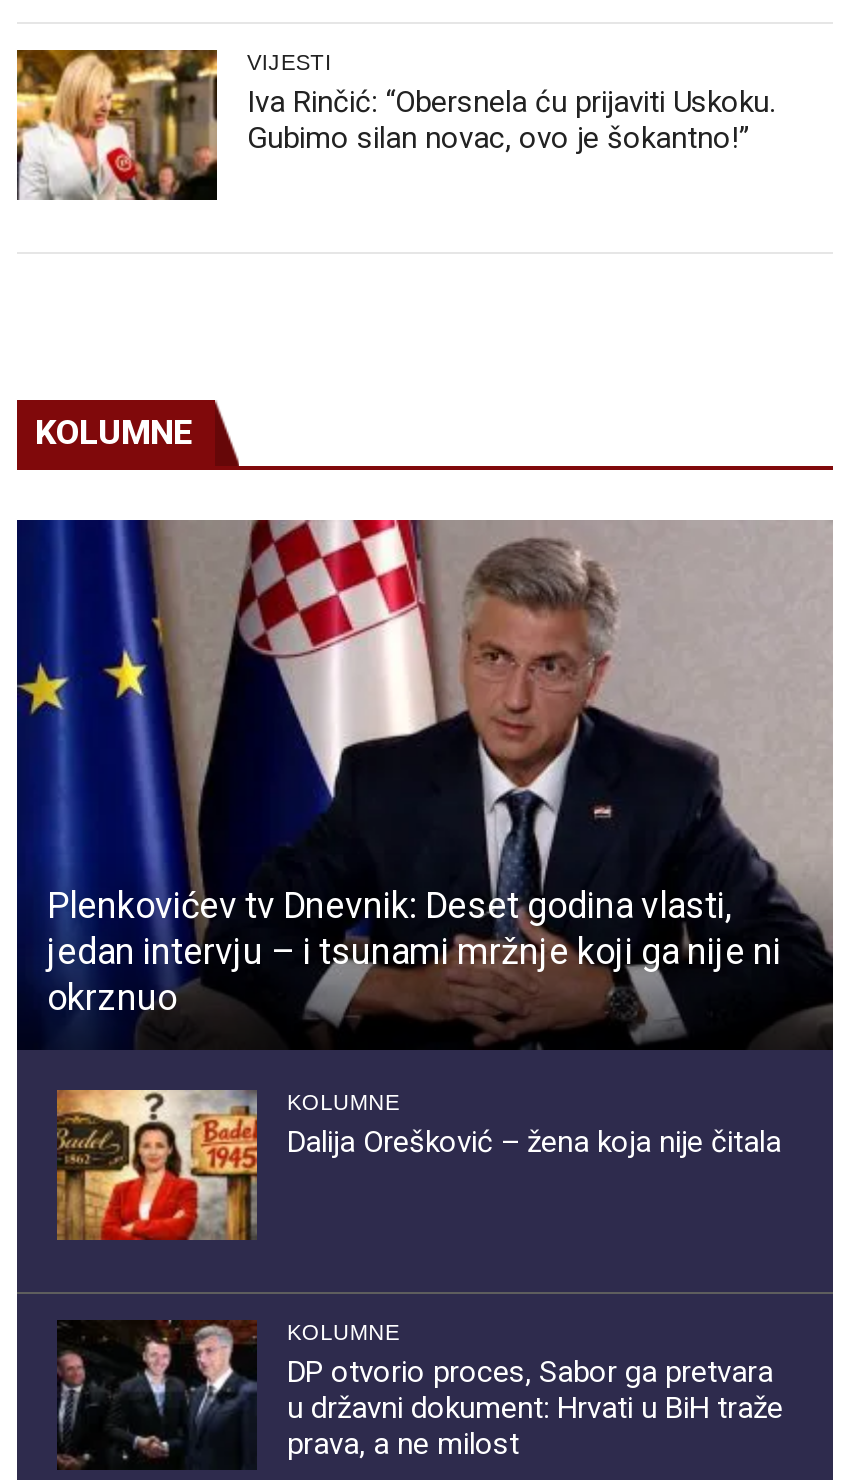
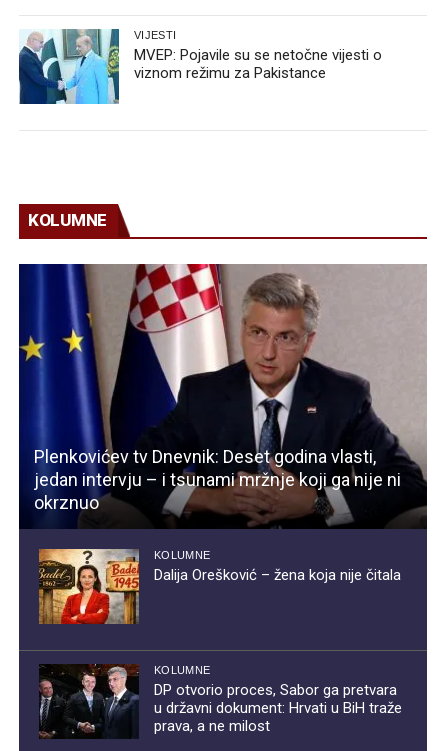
[15,48,775,202] [image] | Iva Rinčić: “Obersnela ću prijaviti Uskoku. | Gubimo silan novac, ovo je šokantno!” -> [18,28,382,105] [image] | MVEP: Pojavile su se netočne vijesti o | viznom režimu za Pakistance

